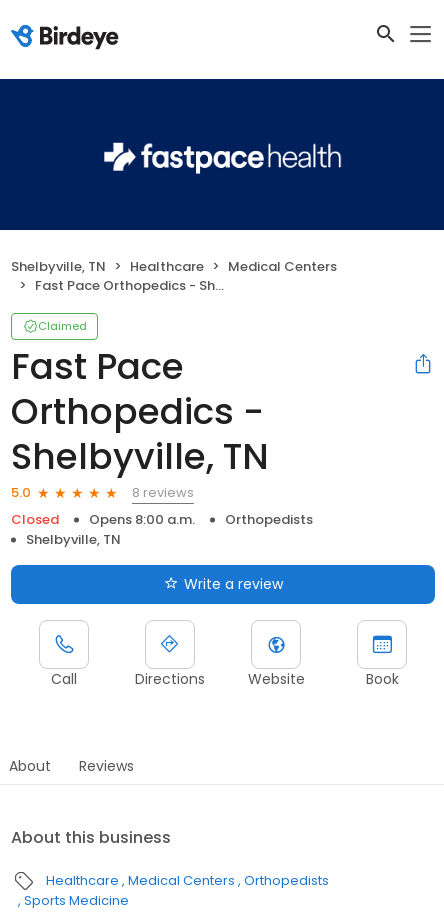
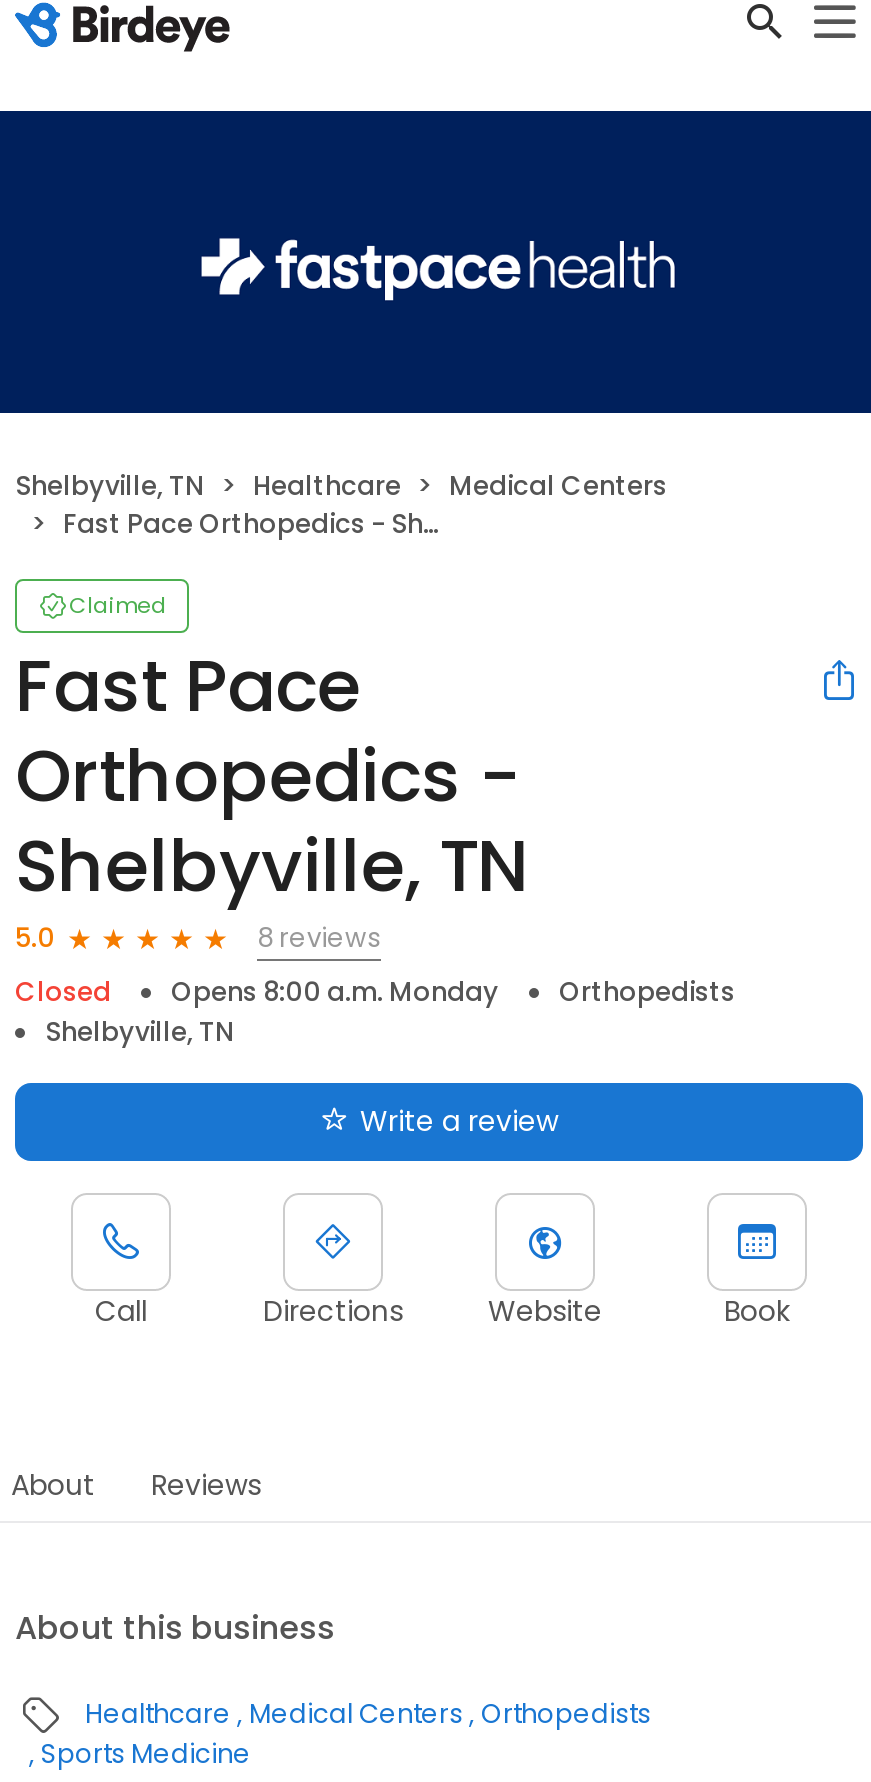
[89,510,195,529] Opens 8:00 a.m. -> [171,973,499,1011] Opens 8:00 a.m. Monday

